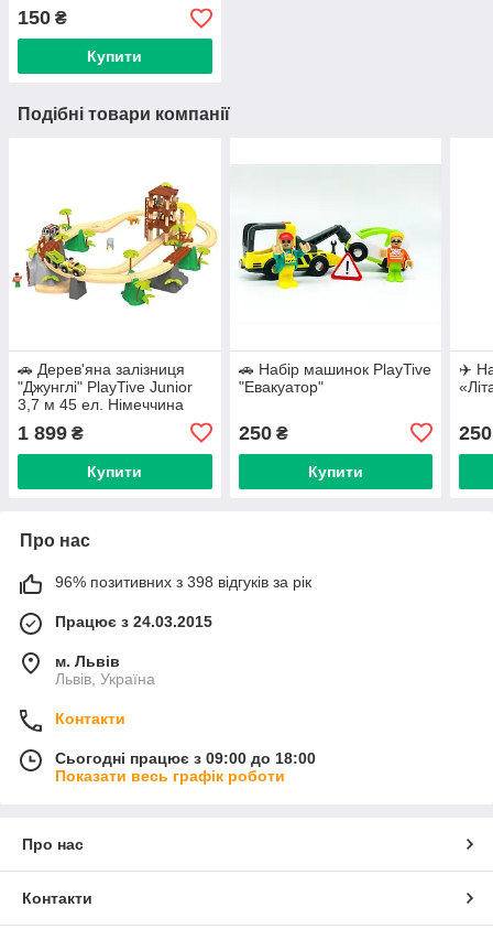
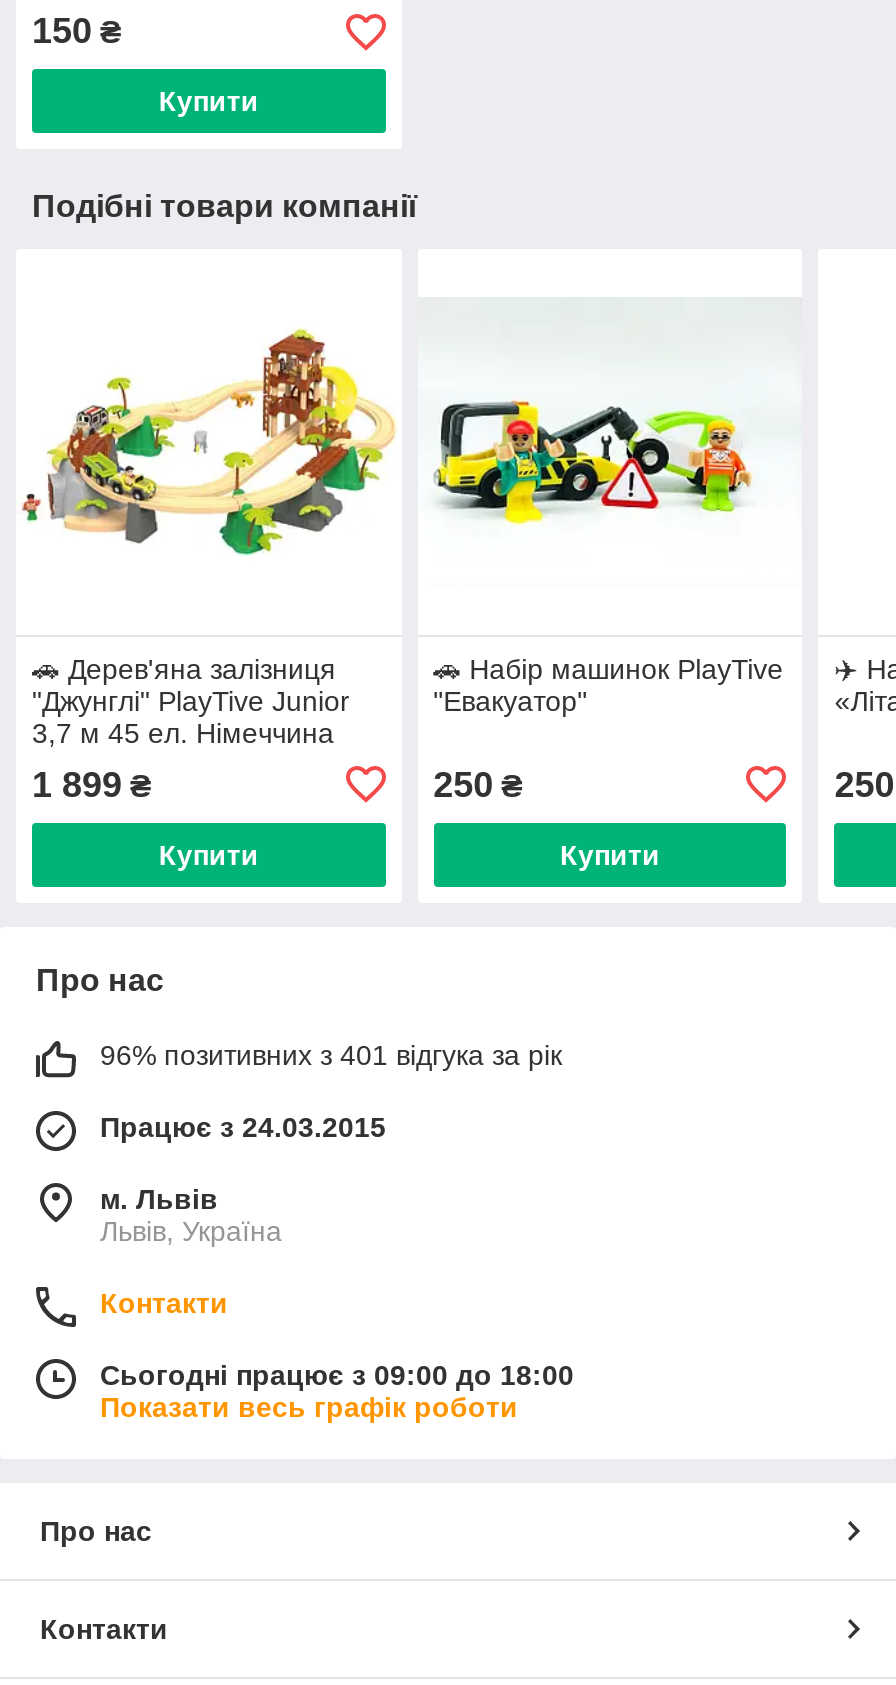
[55,573,311,591] 96% позитивних з 398 відгуків за рік -> [100,1039,562,1071] 96% позитивних з 401 відгука за рік

